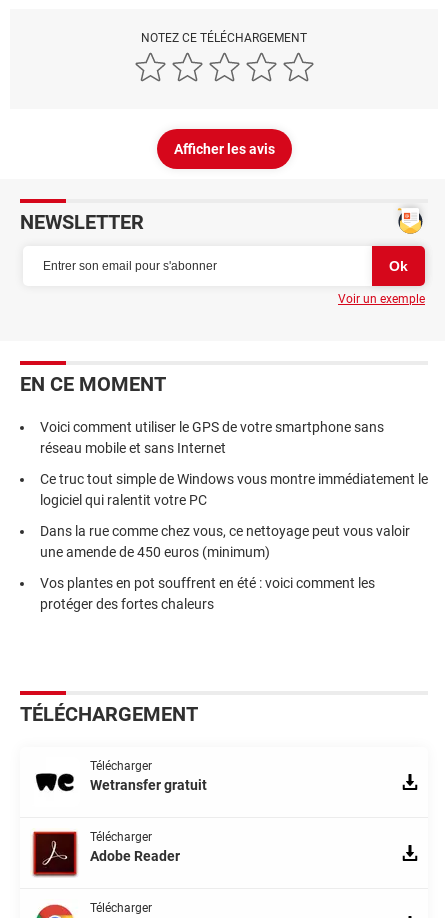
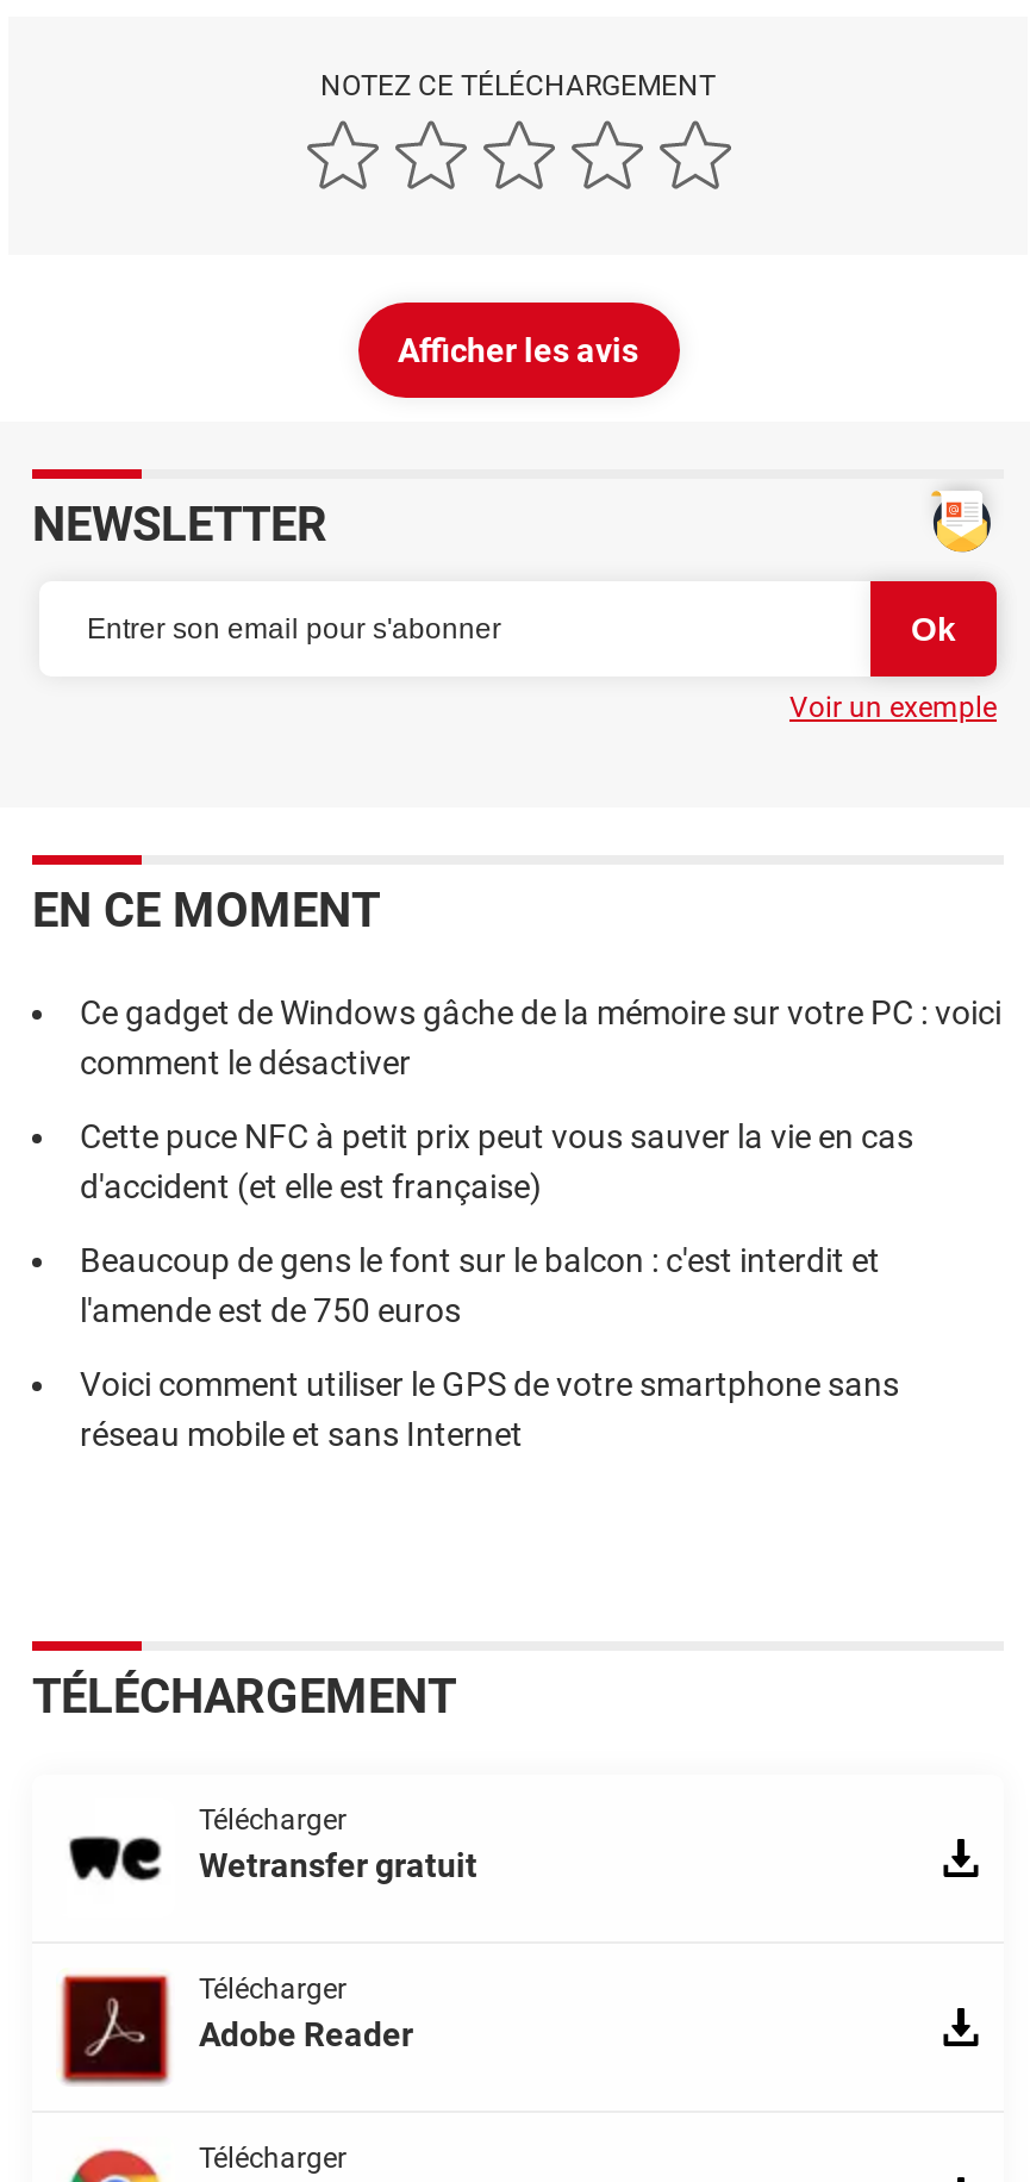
none -> [80,995,1001,1330] Ce gadget de Windows gâche de la mémoire sur votre PC : voici | comment le désactiver | Cette puce NFC à petit prix peut vous sauver la vie en cas | d'accident (et elle est française) | Beaucoup de gens le font sur le balcon : c'est interdit et | l'amende est de 750 euros
moved [40,419,384,456] -> [80,1366,899,1454]: Voici comment utiliser le GPS de votre smartphone sans | réseau mobile et sans Internet
[40,471,428,612] Ce truc tout simple de Windows vous montre immédiatement le | logiciel qui ralentit votre PC | Dans la rue comme chez vous, ce nettoyage peut vous valoir | une amende de 450 euros (minimum) | Vos plantes en pot souffrent en été : voici comment les | protéger des fortes chaleurs -> none

